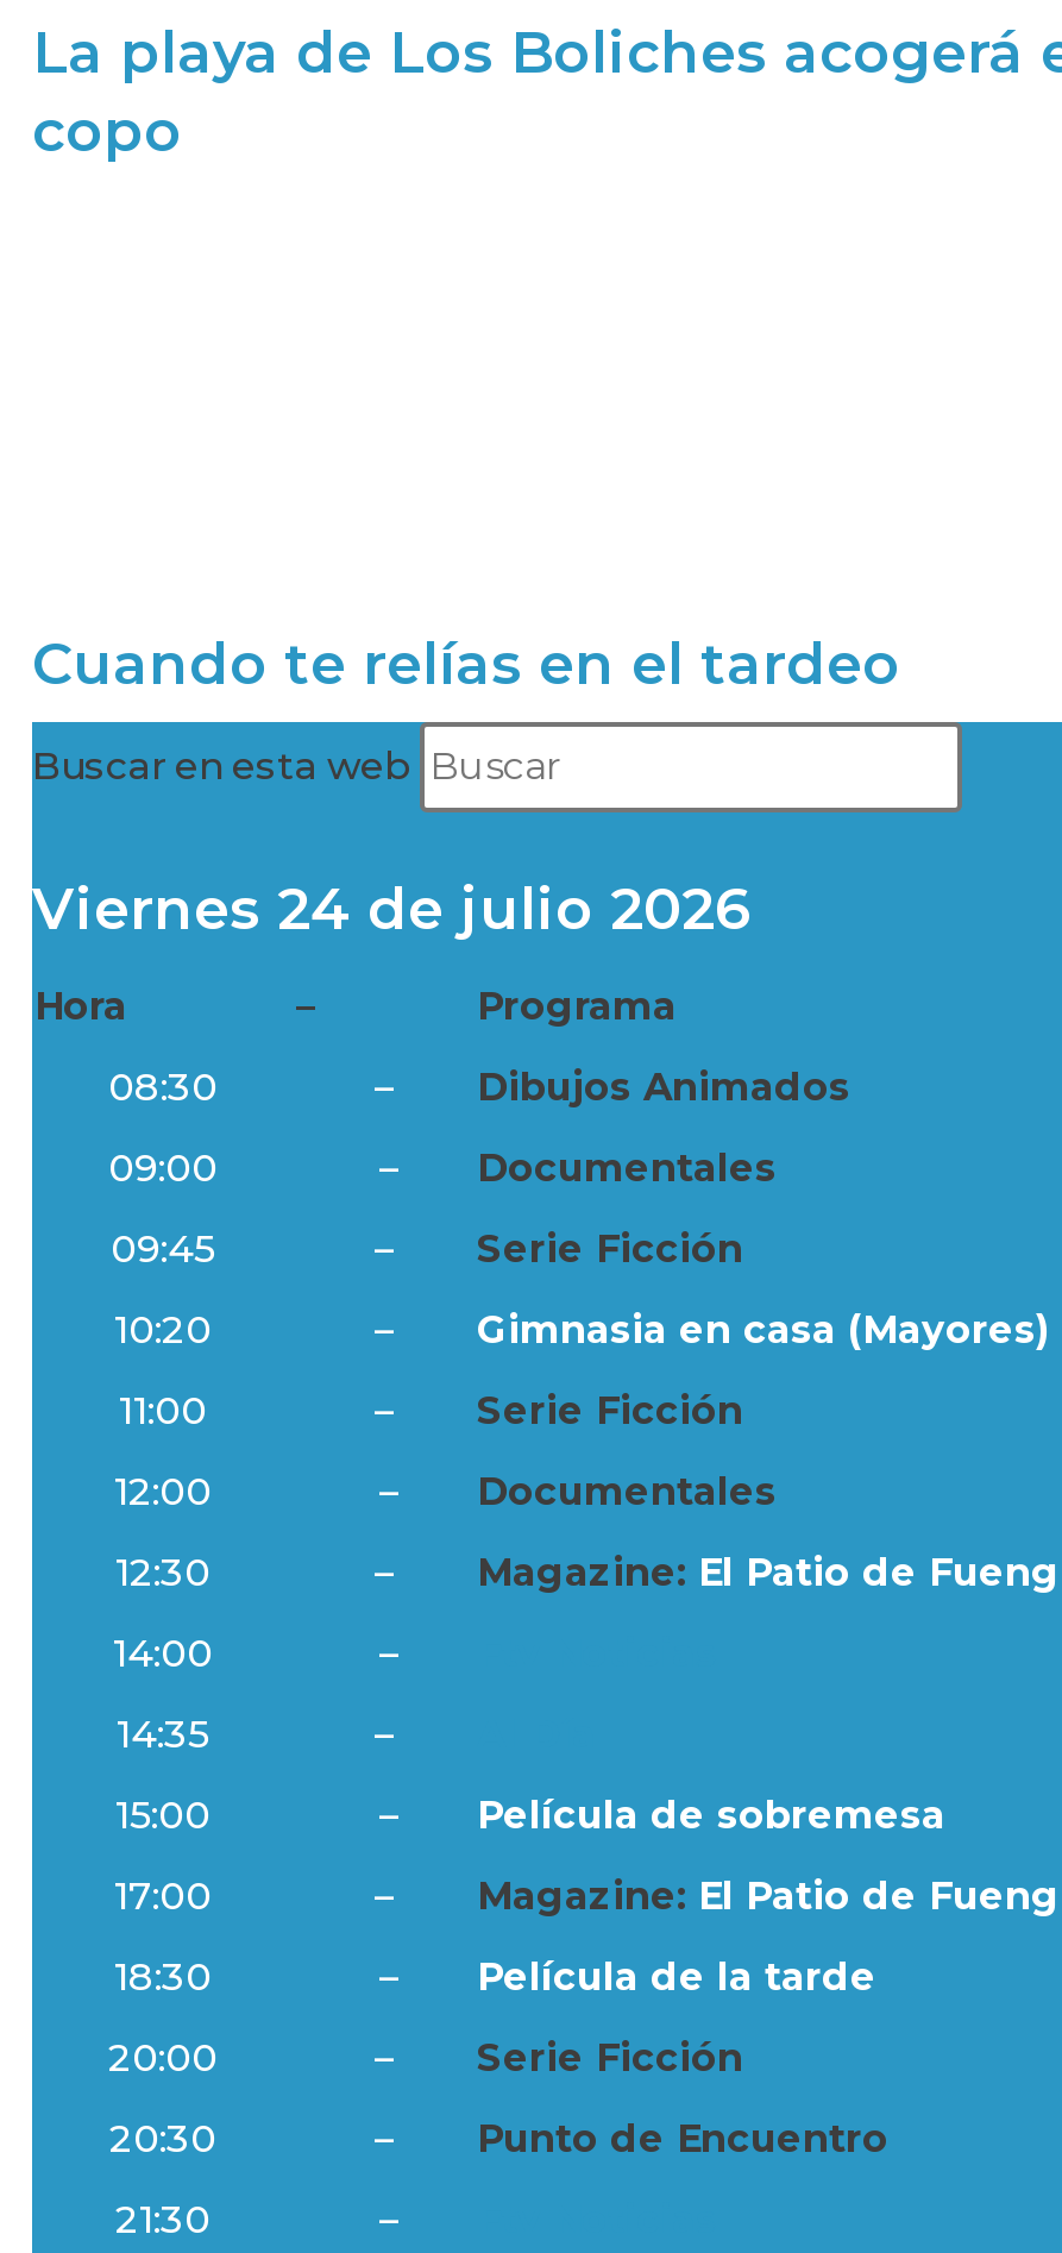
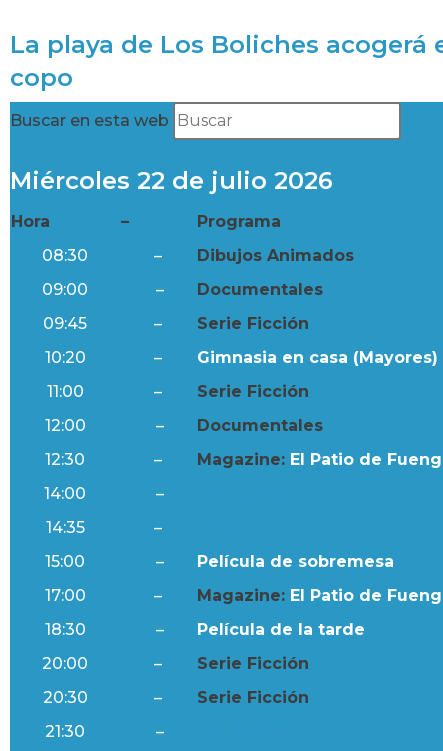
[32,628,900,697] Cuando te relías en el tardeo -> none
[32,873,750,942] Viernes 24 de julio 2026 -> [10,166,333,195] Miércoles 22 de julio 2026
[477,2115,888,2160] Punto de Encuentro -> [197,688,309,707] Serie Ficción

